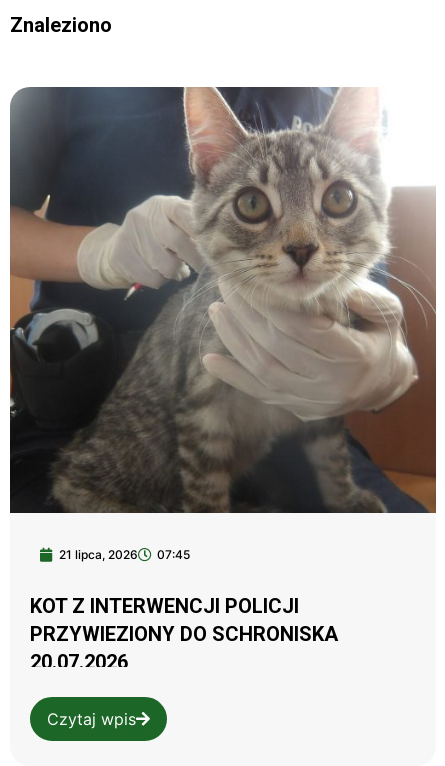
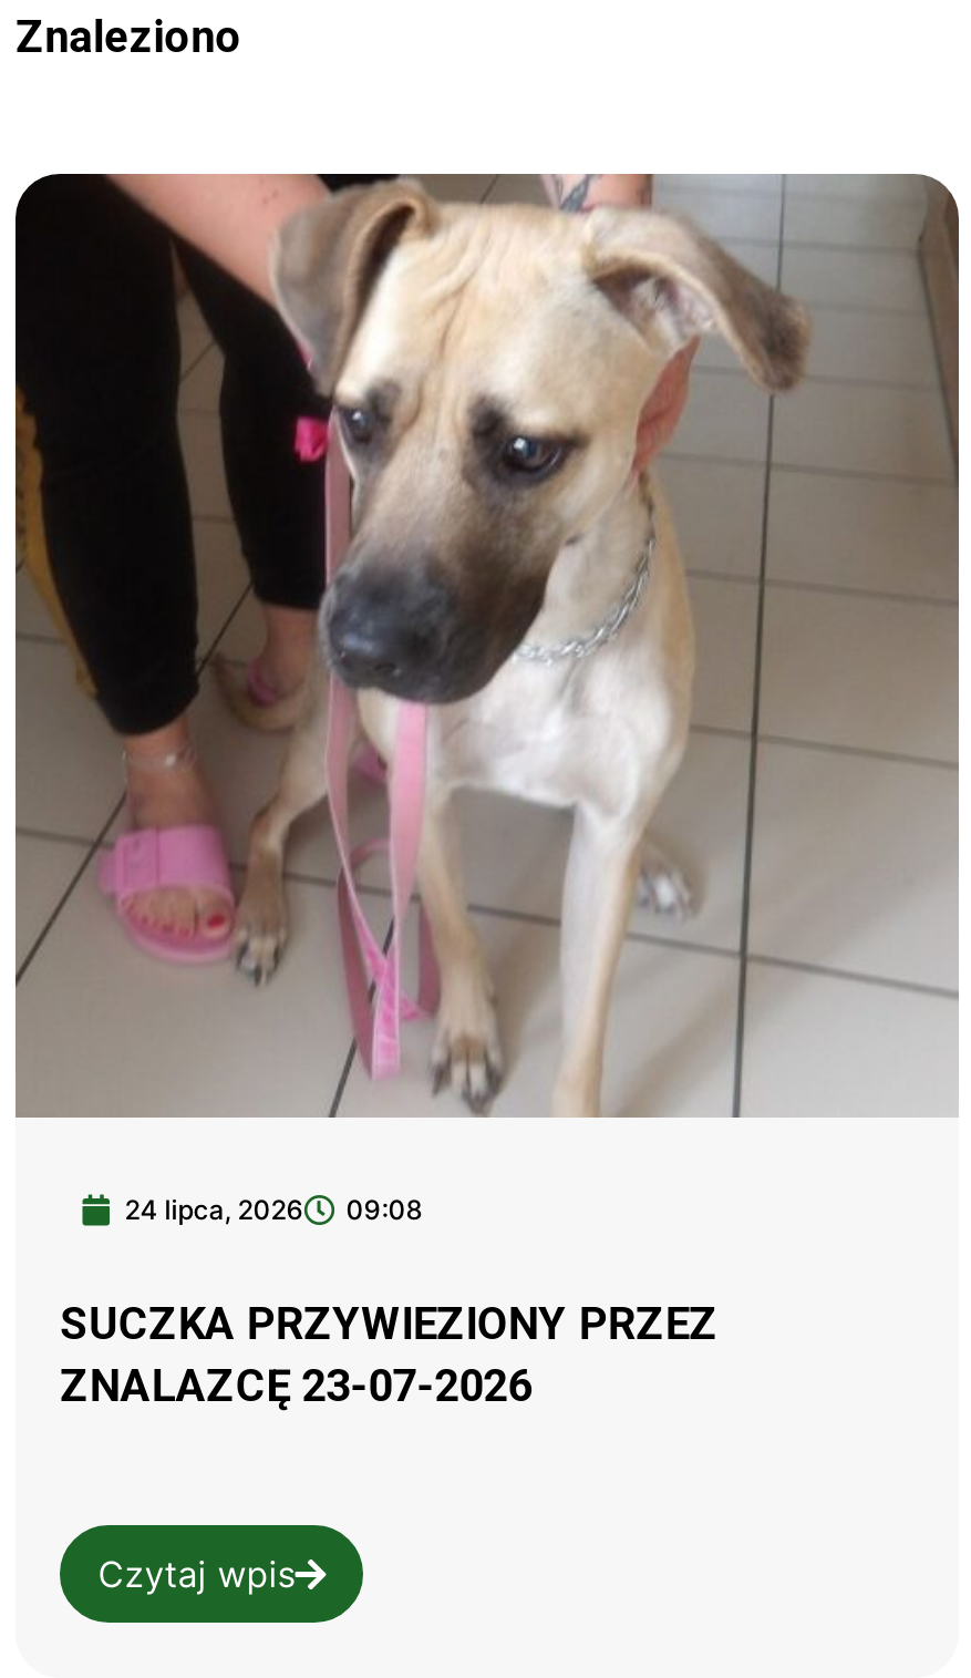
[9,86,437,562] [image] | 21 lipca, 2026 | 07:45 -> [13,172,961,1226] [image] | 24 lipca, 2026 | 09:08
[30,594,338,674] KOT Z INTERWENCJI POLICJI | PRZYWIEZIONY DO SCHRONISKA | 20.07.2026 -> [60,1297,718,1412] SUCZKA PRZYWIEZIONY PRZEZ | ZNALAZCĘ 23-07-2026

